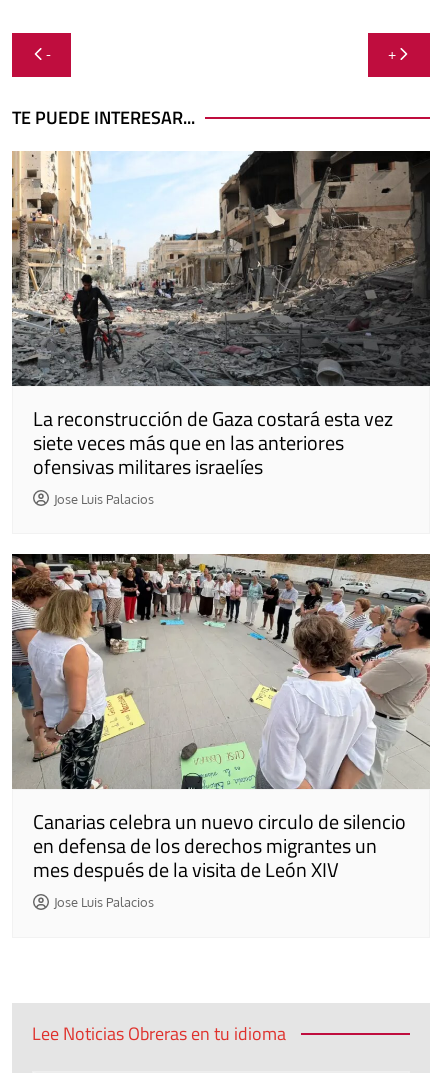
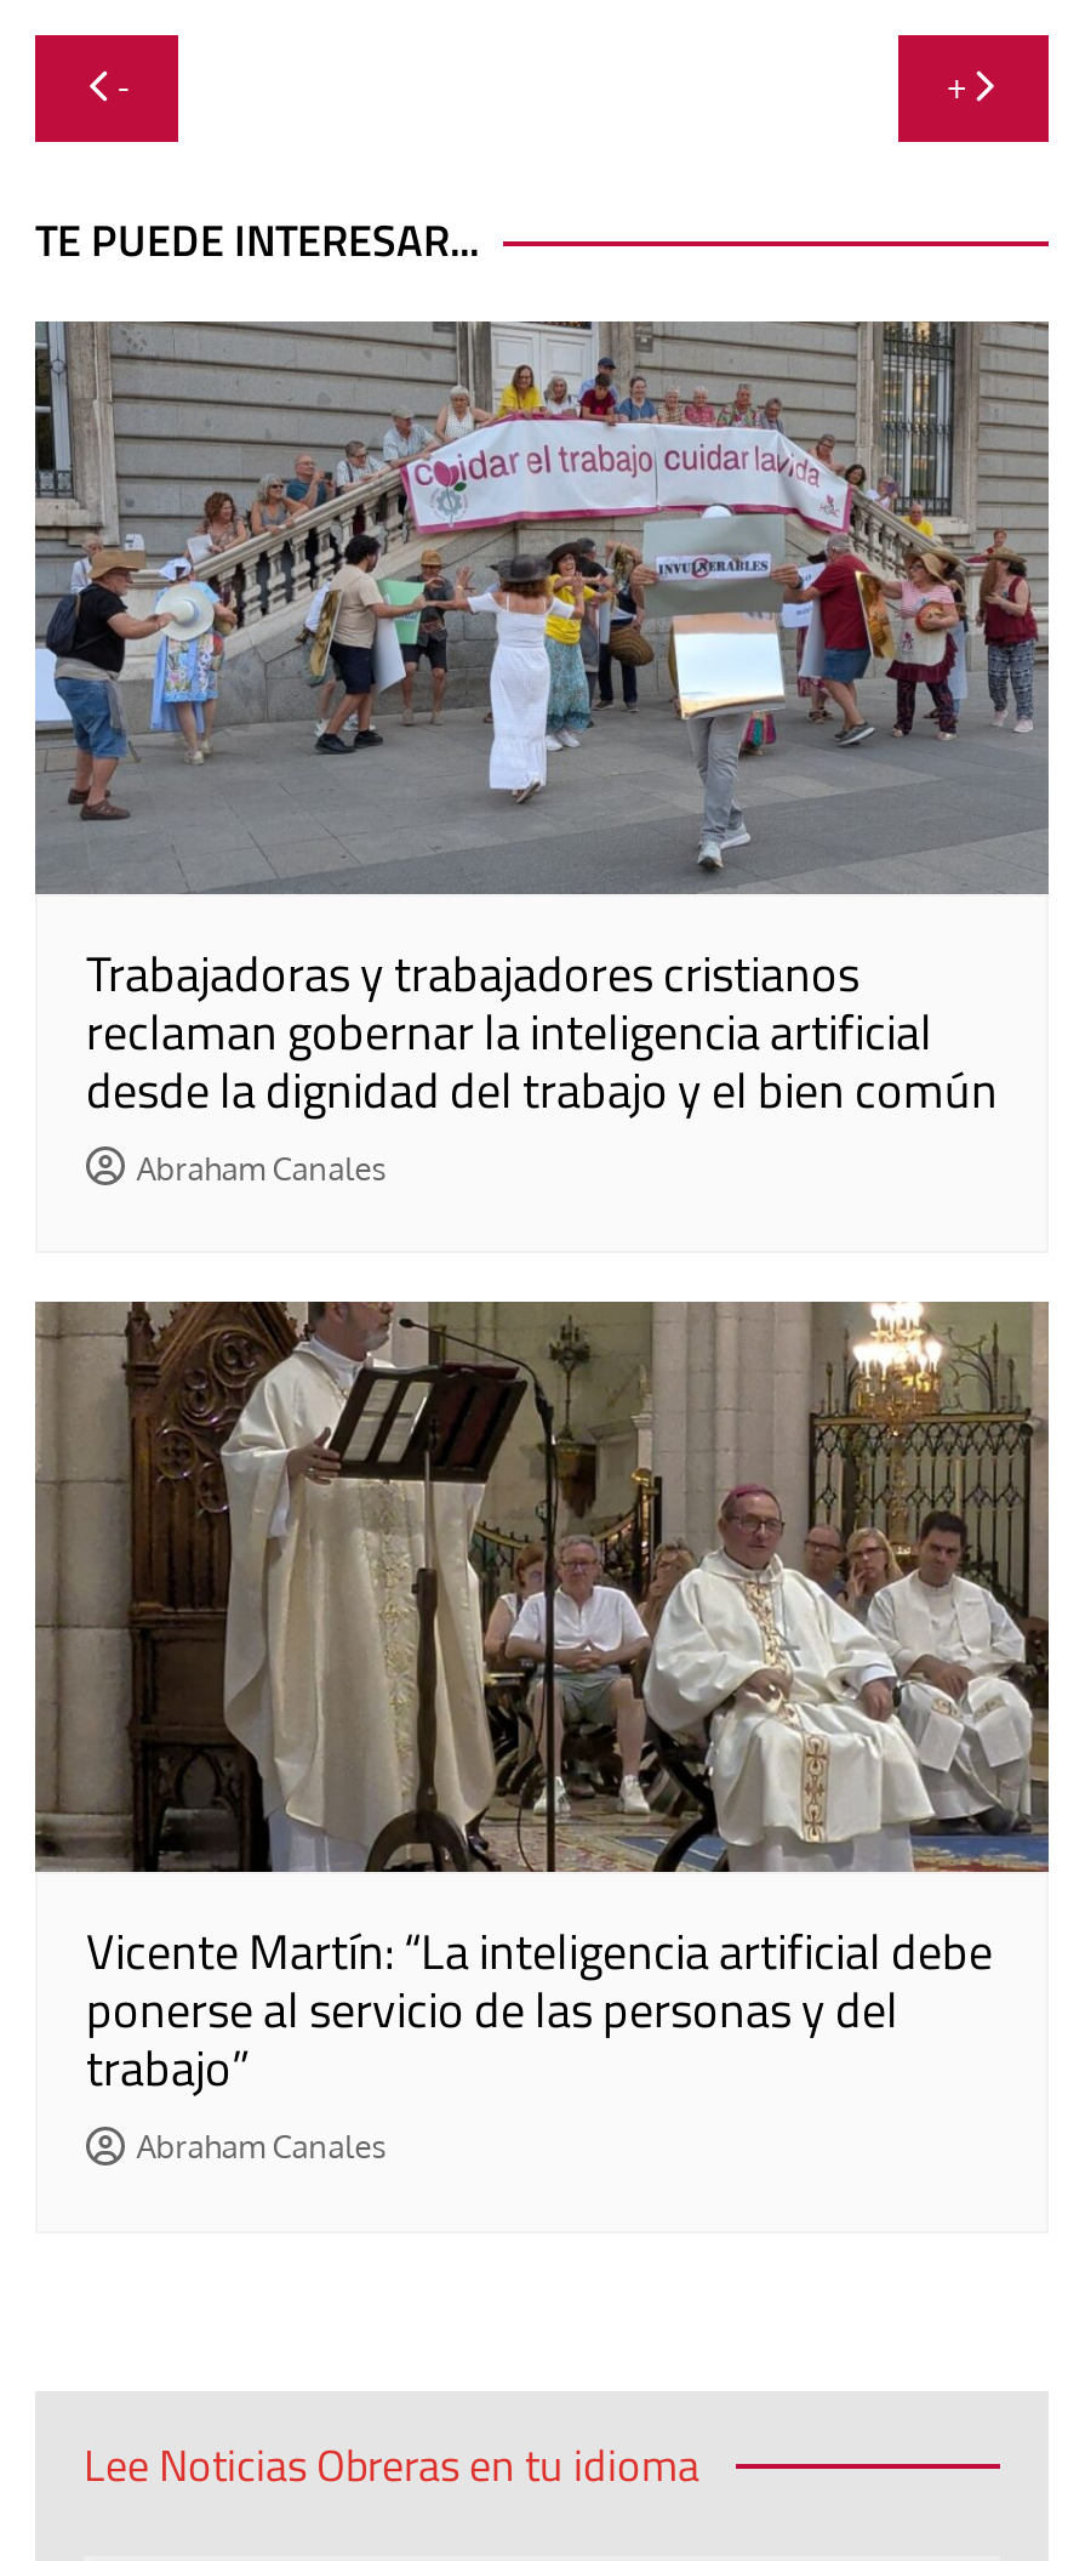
[11,150,430,507] [image] | La reconstrucción de Gaza costará esta vez | siete veces más que en las anteriores | ofensivas militares israelíes | Jose Luis Palacios -> [33,319,1051,1187] [image] | Trabajadoras y trabajadores cristianos | reclaman gobernar la inteligencia artificial | desde la dignidad del trabajo y el bien común | Abraham Canales
[12,553,431,910] [image] | Canarias celebra un nuevo circulo de silencio | en defensa de los derechos migrantes un | mes después de la visita de León XIV | Jose Luis Palacios -> [35,1299,1051,2167] [image] | Vicente Martín: “La inteligencia artificial debe | ponerse al servicio de las personas y del | trabajo” | Abraham Canales

